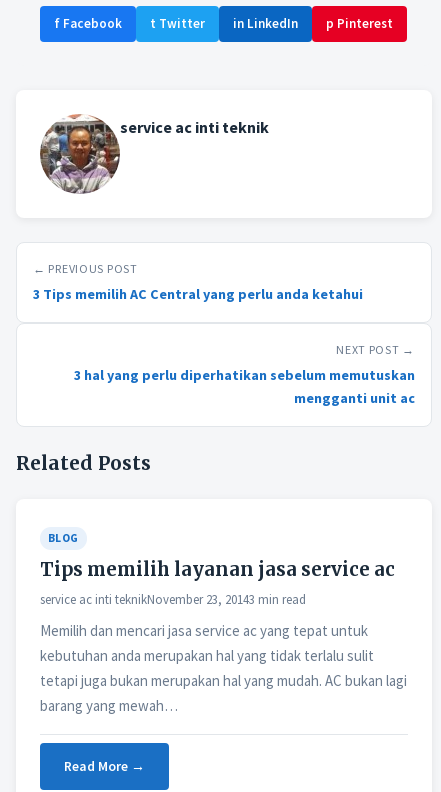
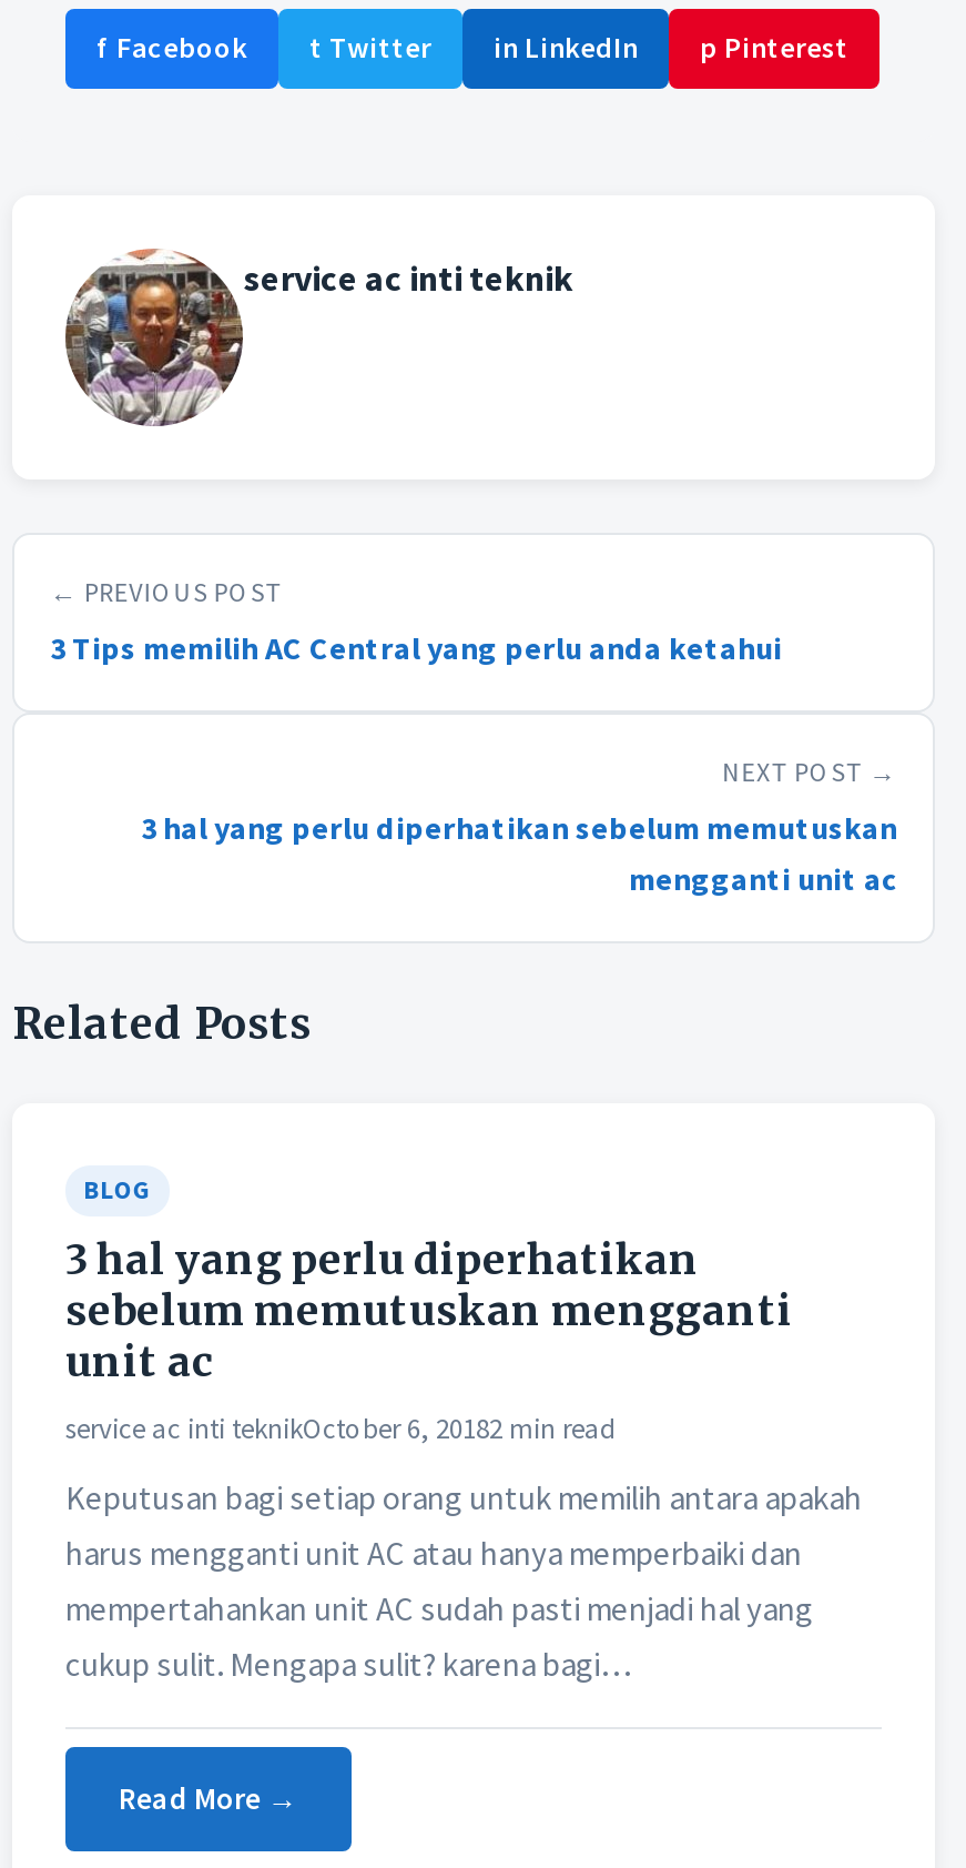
[40,558,395,607] Tips memilih layanan jasa service ac | service ac inti teknikNovember 23, 20143 min read -> [65,1234,793,1445] 3 hal yang perlu diperhatikan | sebelum memutuskan mengganti | unit ac | service ac inti teknikOctober 6, 20182 min read
[40,621,407,715] Memilih dan mencari jasa service ac yang tepat untuk | kebutuhan anda merupakan hal yang tidak terlalu sulit | tetapi juga bukan merupakan hal yang mudah. AC bukan lagi | barang yang mewah… -> [65,1476,862,1685] Keputusan bagi setiap orang untuk memilih antara apakah | harus mengganti unit AC atau hanya memperbaiki dan | mempertahankan unit AC sudah pasti menjadi hal yang | cukup sulit. Mengapa sulit? karena bagi…

